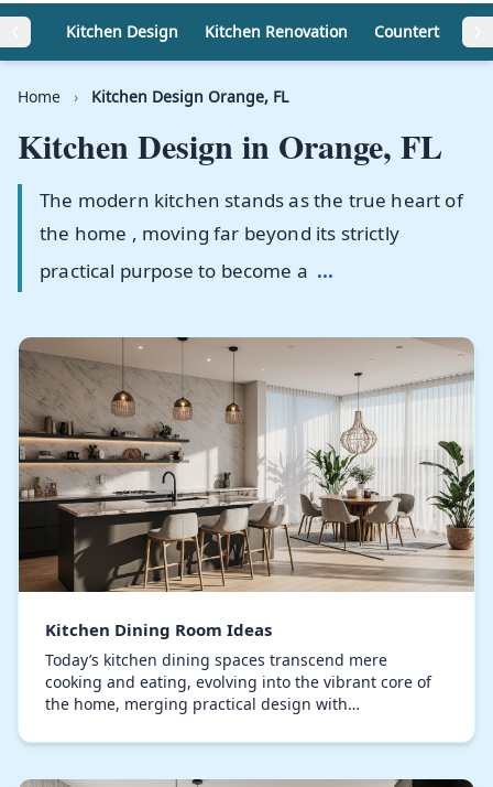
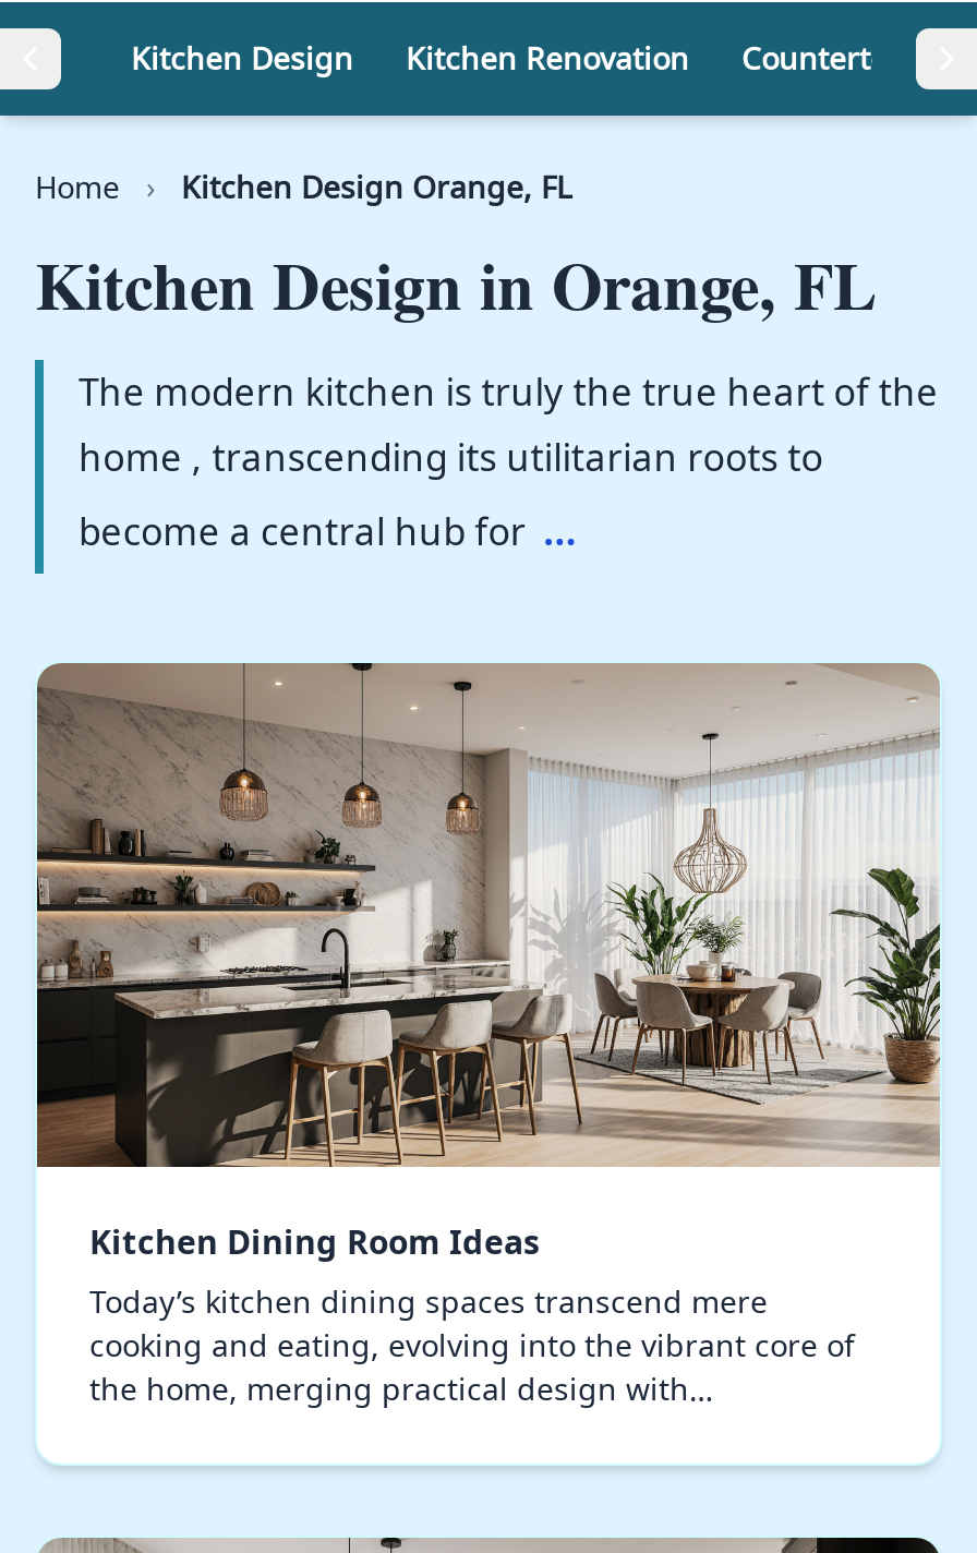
[40,188,463,246] The modern kitchen stands as the true heart of | the home , moving far beyond its strictly -> [79,367,938,482] The modern kitchen is truly the true heart of the | home , transcending its utilitarian roots to
[40,258,334,283] practical purpose to become a ... -> [79,506,577,557] become a central hub for ...

